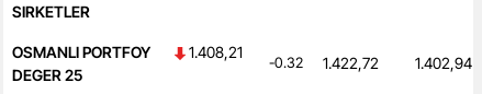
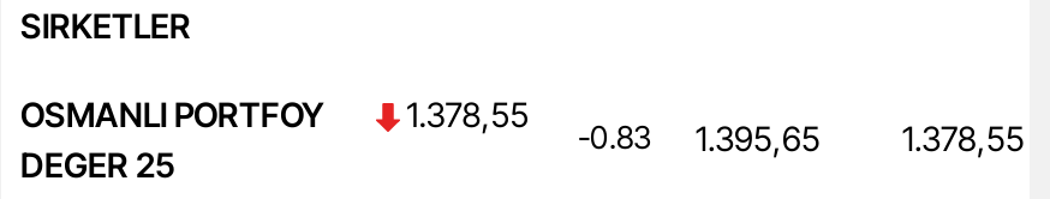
[189,43,242,61] 1.408,21 -> [407,94,529,134] 1.378,55
[269,54,303,71] -0.32 -> [578,117,652,156] -0.83
[323,54,379,72] 1.422,72 -> [696,117,821,158] 1.395,65
[415,54,472,72] 1.402,94 -> [902,117,1025,158] 1.378,55

